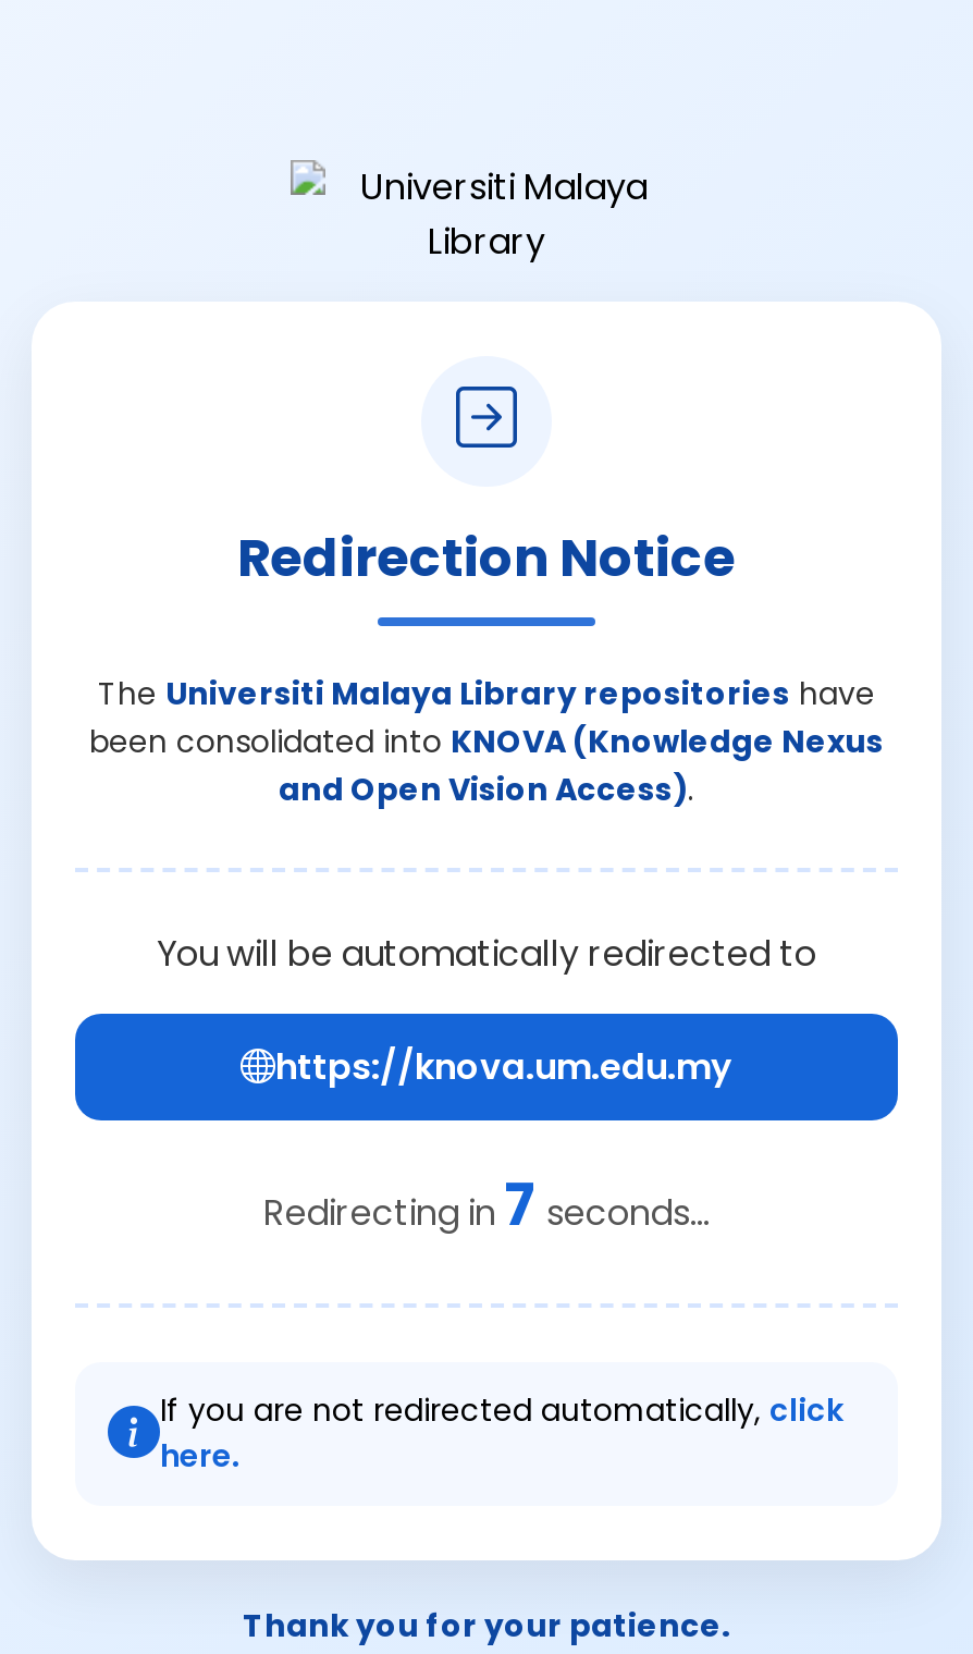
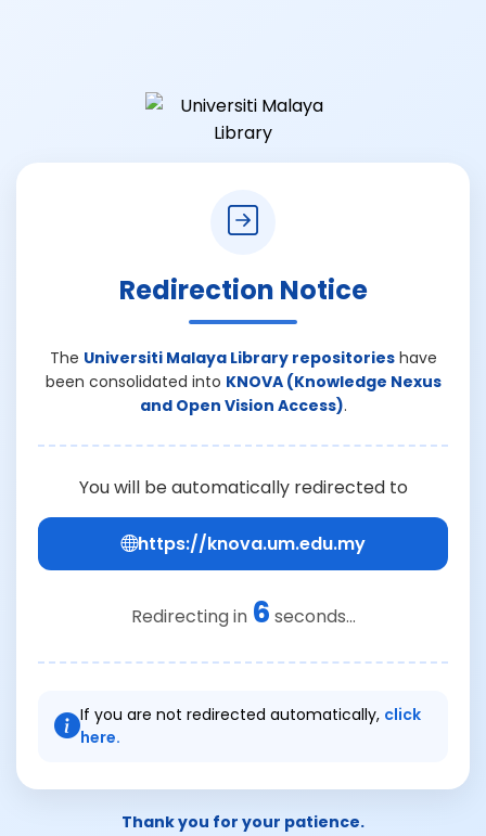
[263,1165,710,1243] Redirecting in7 seconds... -> [131,593,355,632] Redirecting in6 seconds...

